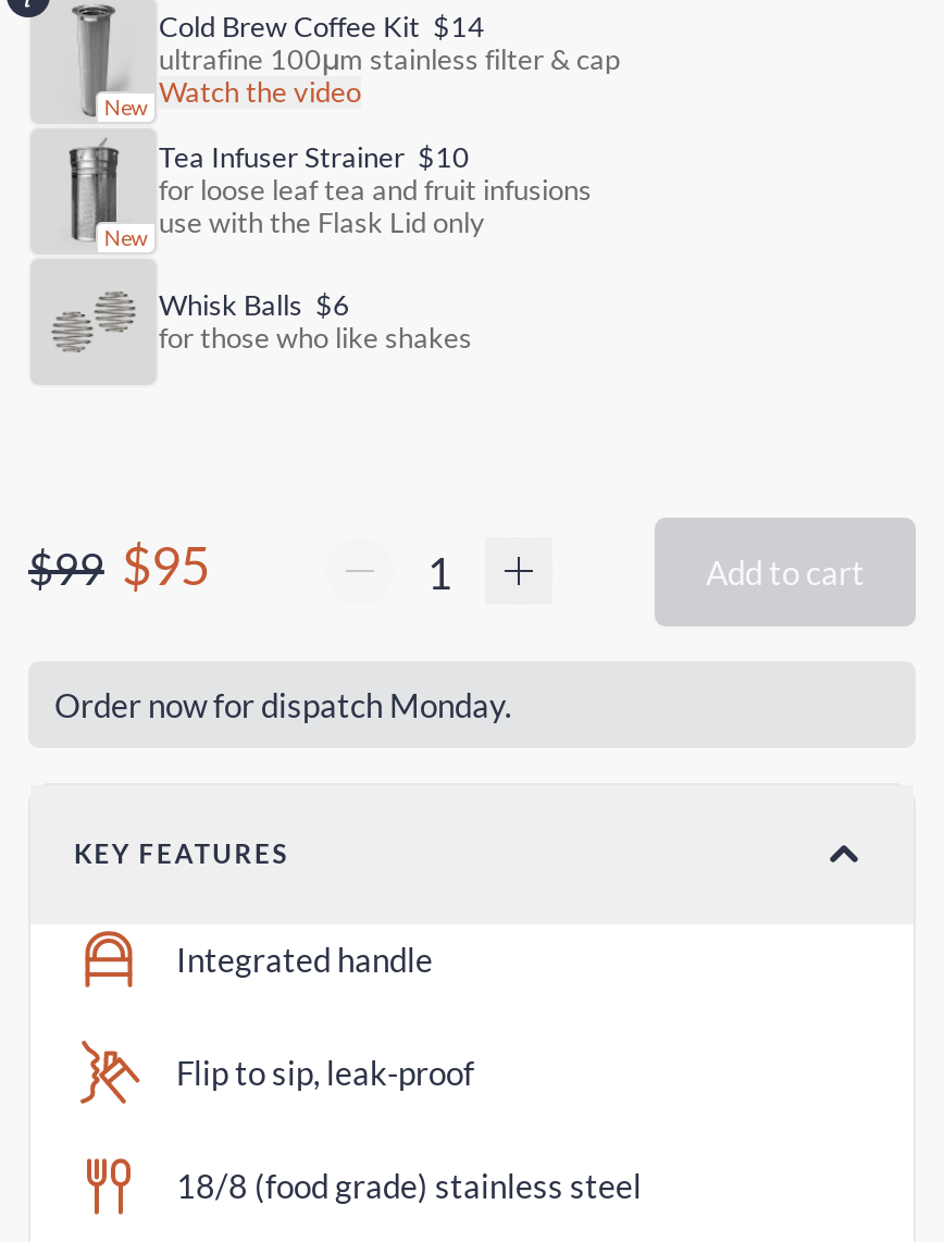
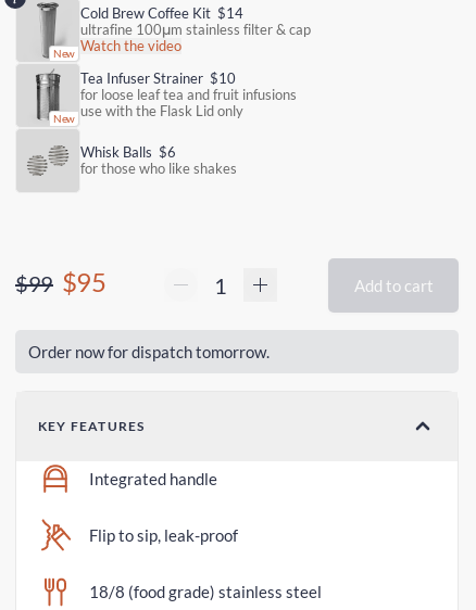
[54,684,511,723] Order now for dispatch Monday. -> [28,341,270,361] Order now for dispatch tomorrow.

